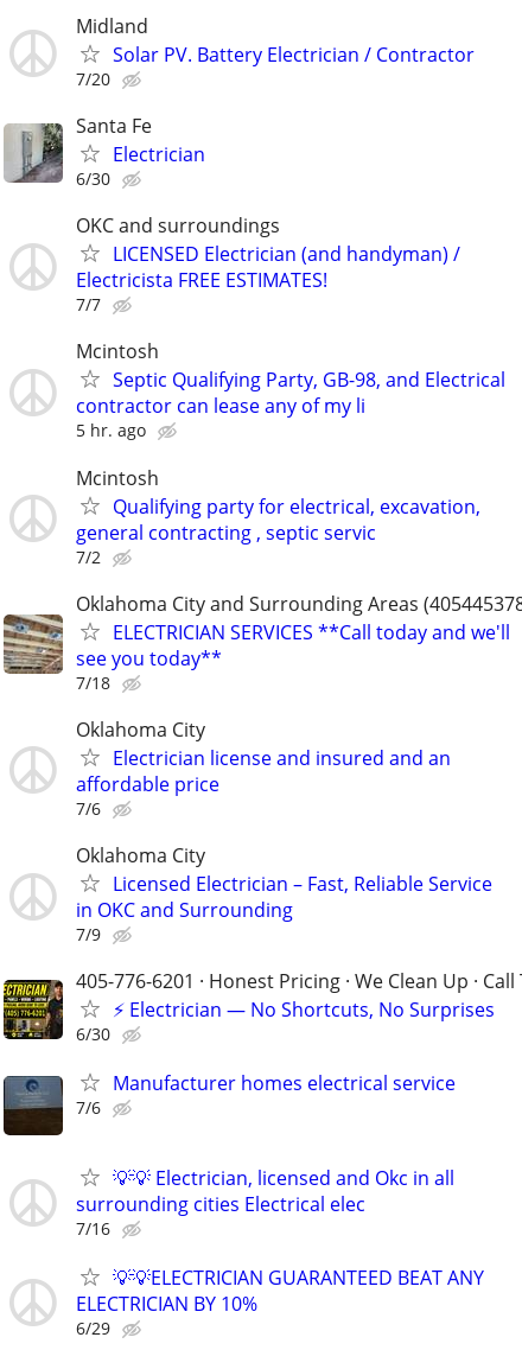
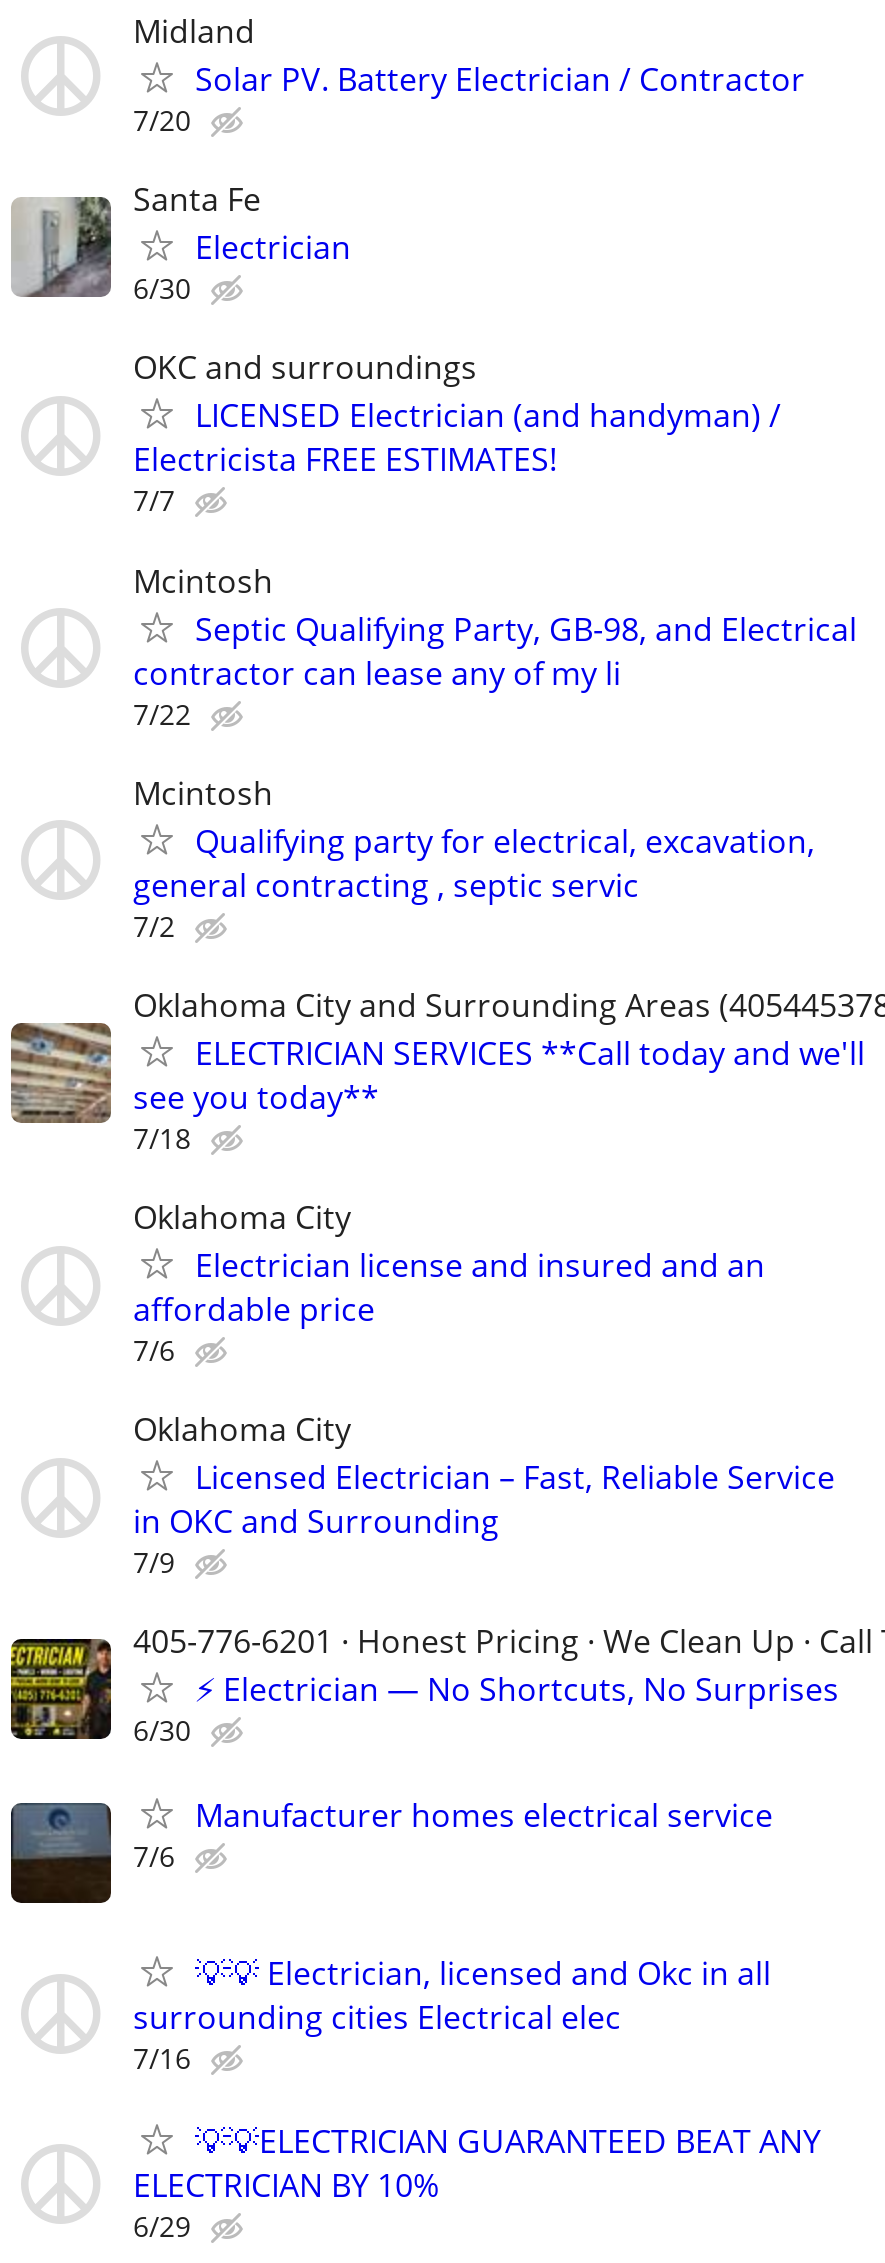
[76,419,146,442] 5 hr. ago -> [133,694,191,732] 7/22

